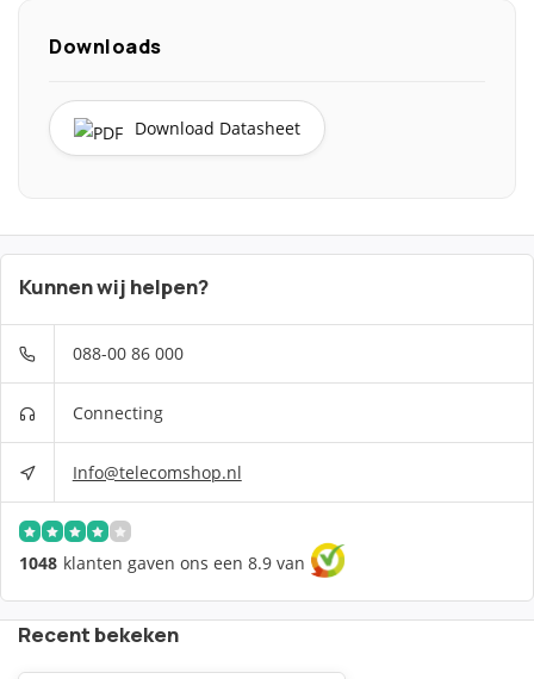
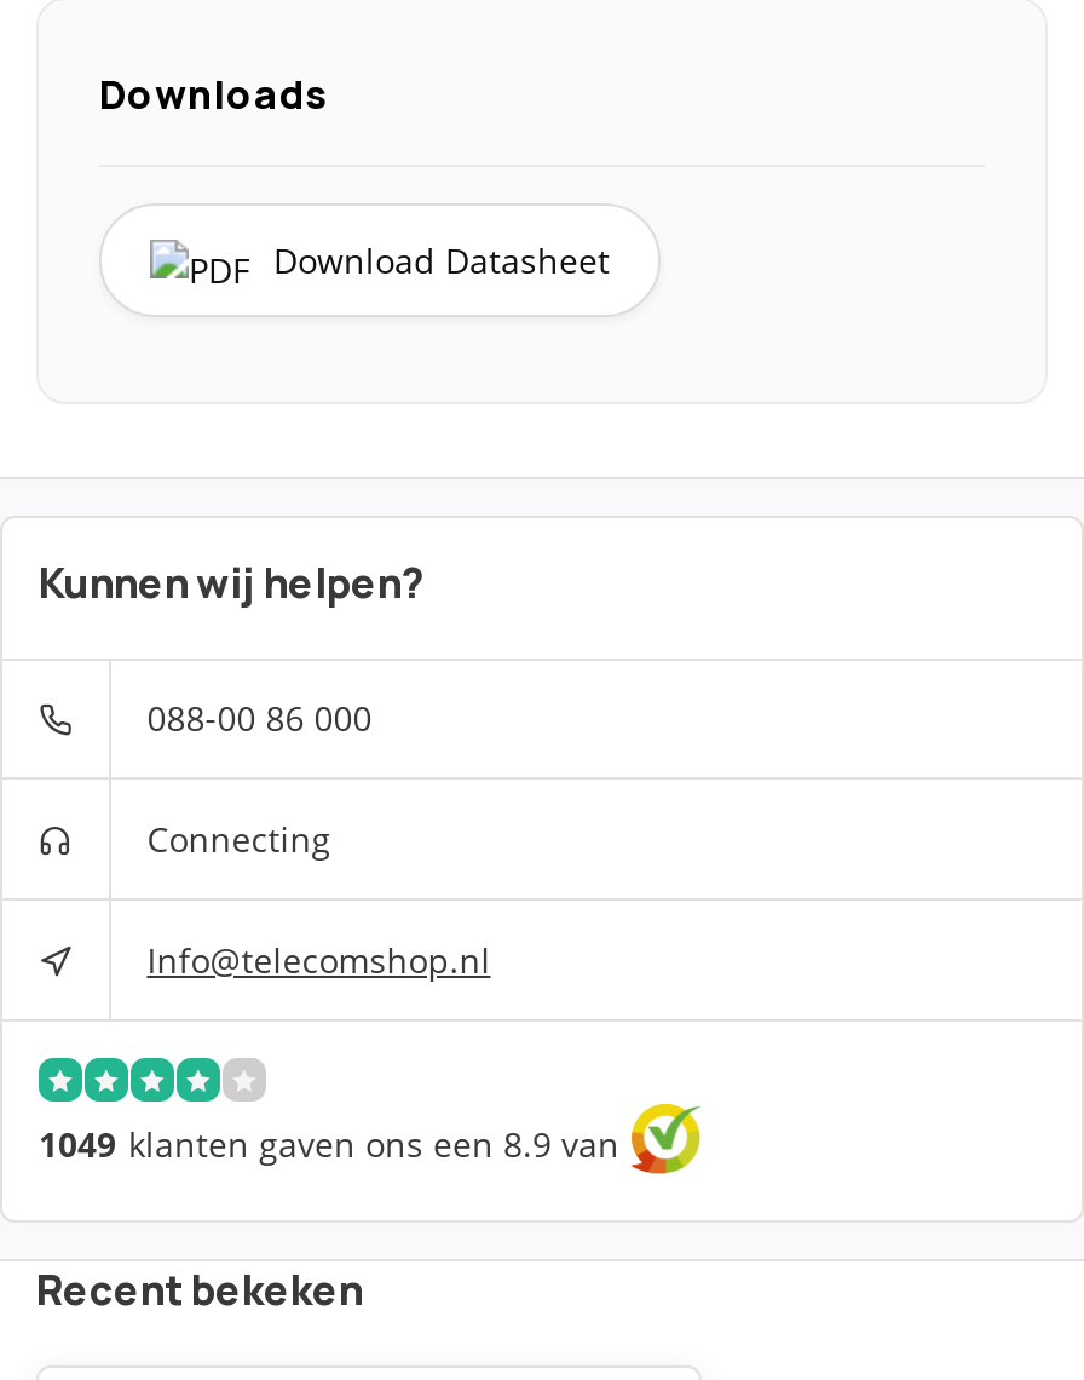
[19,551,305,574] 1048 klanten gaven ons een 8.9 van -> [39,1120,619,1166] 1049 klanten gaven ons een 8.9 van

